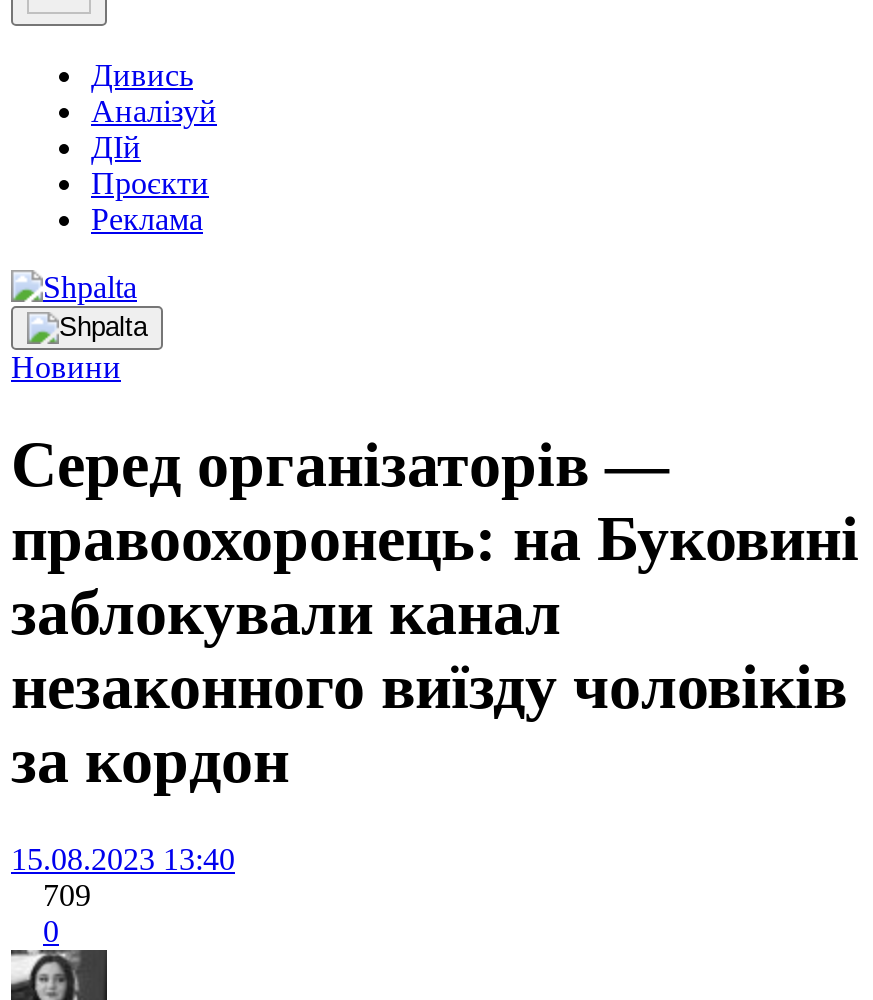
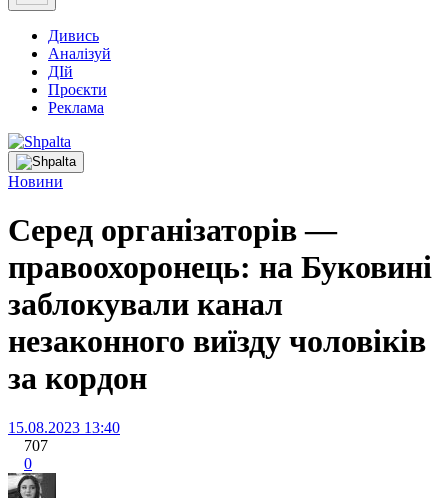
[43,878,91,912] 709 -> [24,437,48,454] 707

